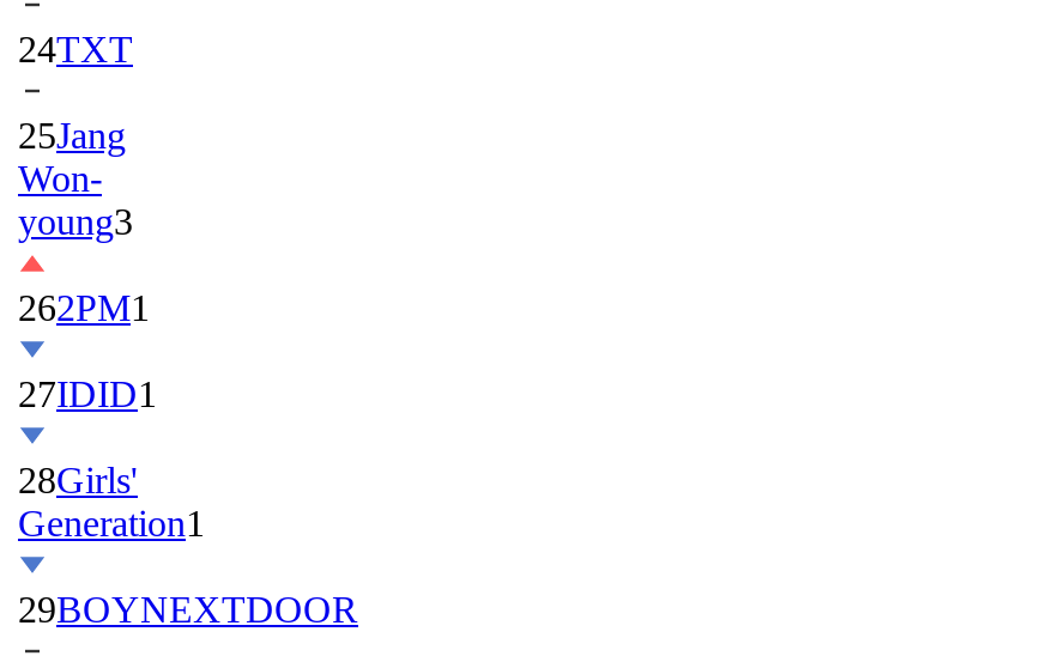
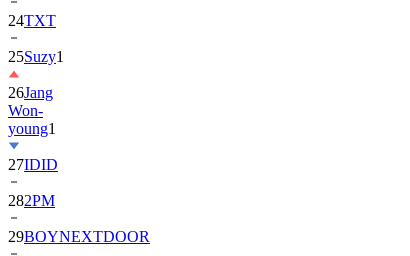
[18,115,126,156] 25Jang -> [8,48,64,101] 25Suzy1 | 26Jang
moved [18,158,102,199] -> [8,102,43,119]: Won-
[18,201,205,543] young3 | 262PM1 | 27IDID1 | 28Girls' | Generation1 -> [8,120,58,209] young1 | 27IDID | 282PM

